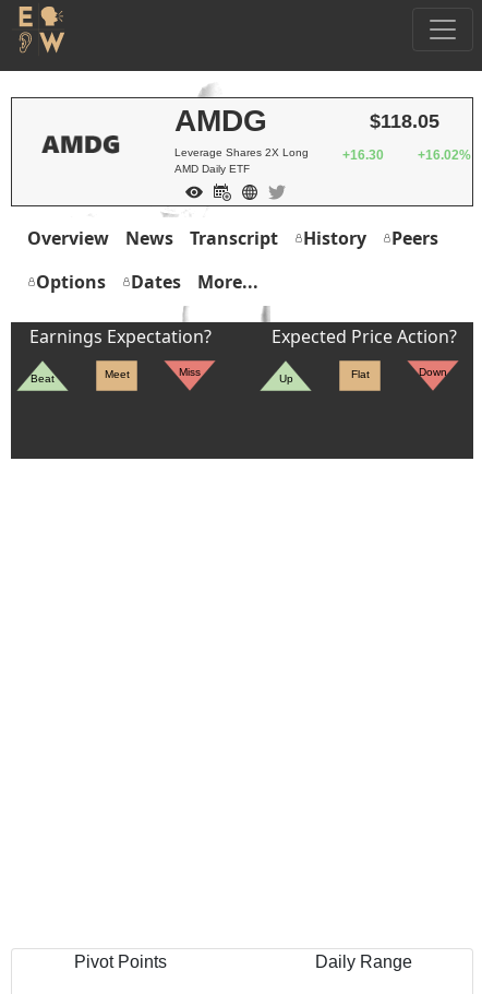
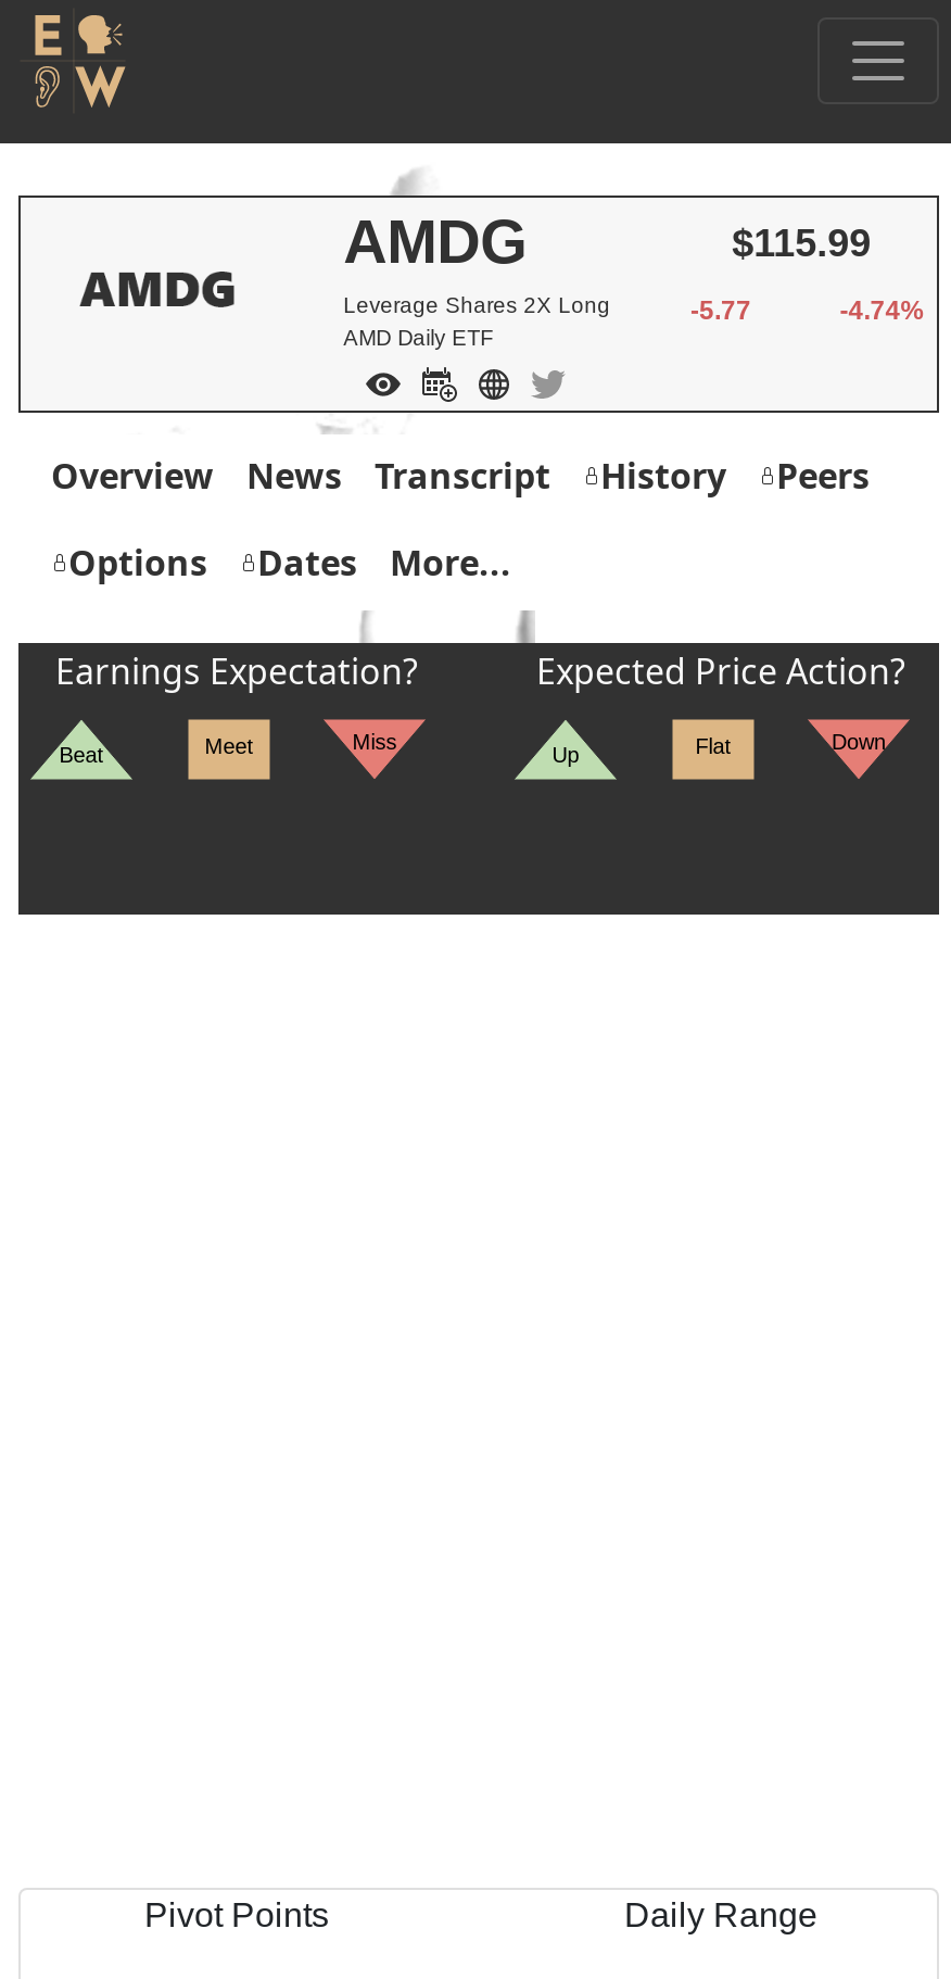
[369,110,439,132] $118.05 -> [732,222,871,265] $115.99
[343,147,384,163] +16.30 -> [690,295,751,326] -5.77
[418,147,471,163] +16.02% -> [840,295,925,326] -4.74%

